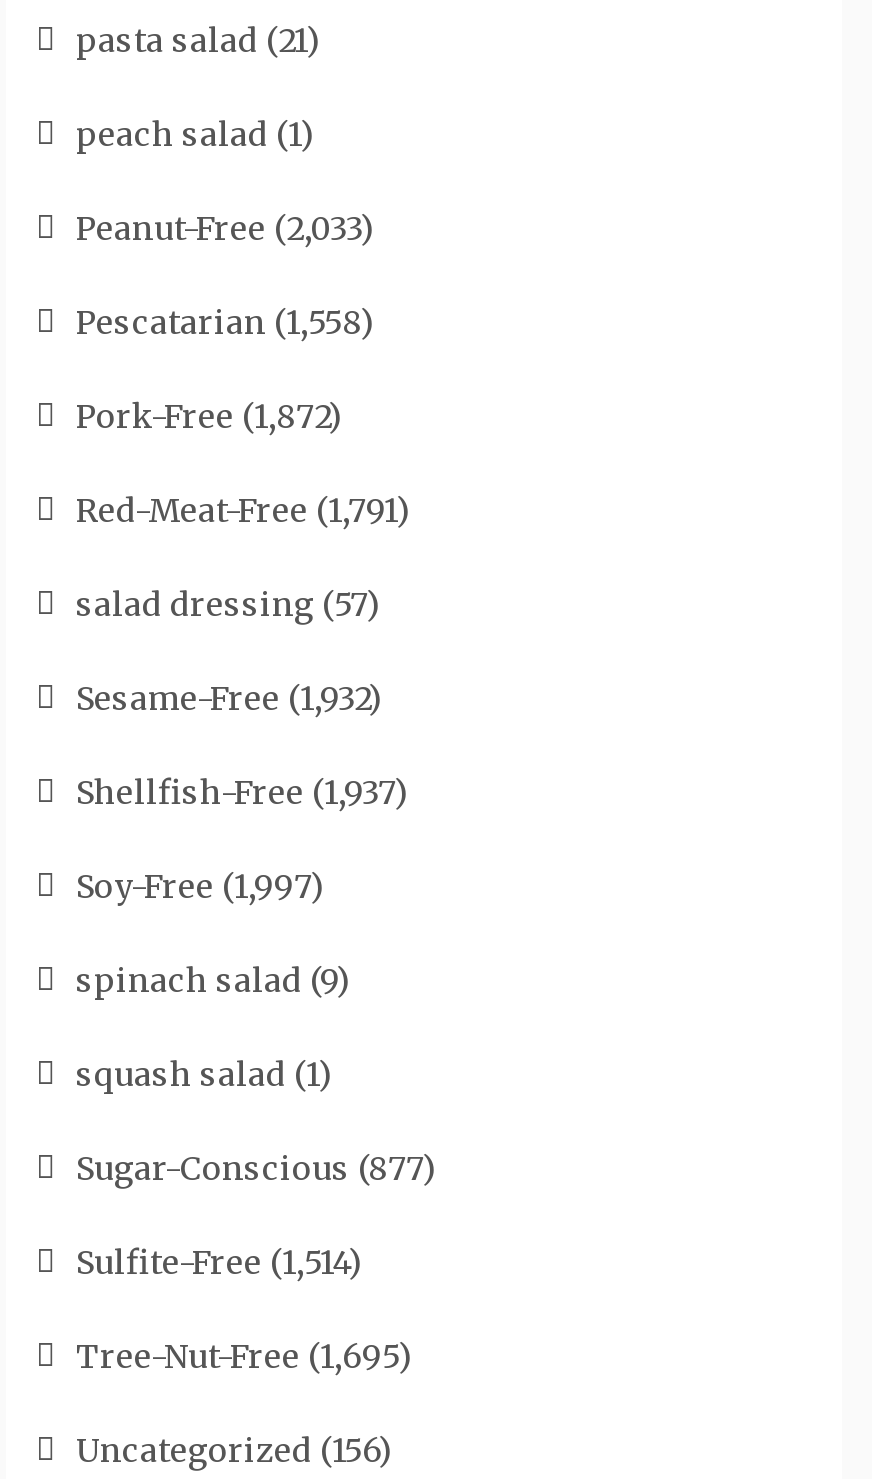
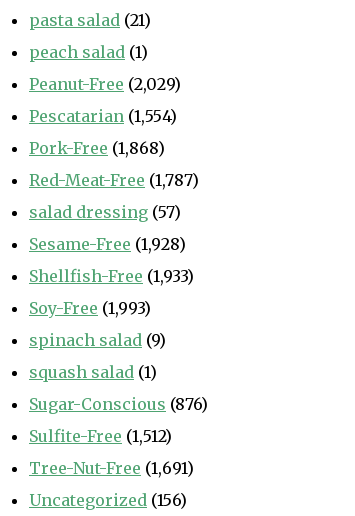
[76,208,374,248] Peanut-Free (2,033) -> [29,74,181,94] Peanut-Free (2,029)
[76,302,374,342] Pescatarian (1,558) -> [29,106,177,126] Pescatarian (1,554)
[76,396,342,436] Pork-Free (1,872) -> [29,138,165,158] Pork-Free (1,868)
[76,490,410,530] Red-Meat-Free (1,791) -> [29,170,199,190] Red-Meat-Free (1,787)
[76,678,382,718] Sesame-Free (1,932) -> [29,234,186,254] Sesame-Free (1,928)
[76,772,408,812] Shellfish-Free (1,937) -> [29,266,194,286] Shellfish-Free (1,933)
[76,866,324,906] Soy-Free (1,997) -> [29,298,151,318] Soy-Free (1,993)
[76,1148,436,1188] Sugar-Conscious (877) -> [29,394,208,414] Sugar-Conscious (876)
[76,1242,362,1282] Sulfite-Free (1,514) -> [29,426,172,446] Sulfite-Free (1,512)
[76,1336,412,1376] Tree-Nut-Free (1,695) -> [29,458,194,478] Tree-Nut-Free (1,691)

